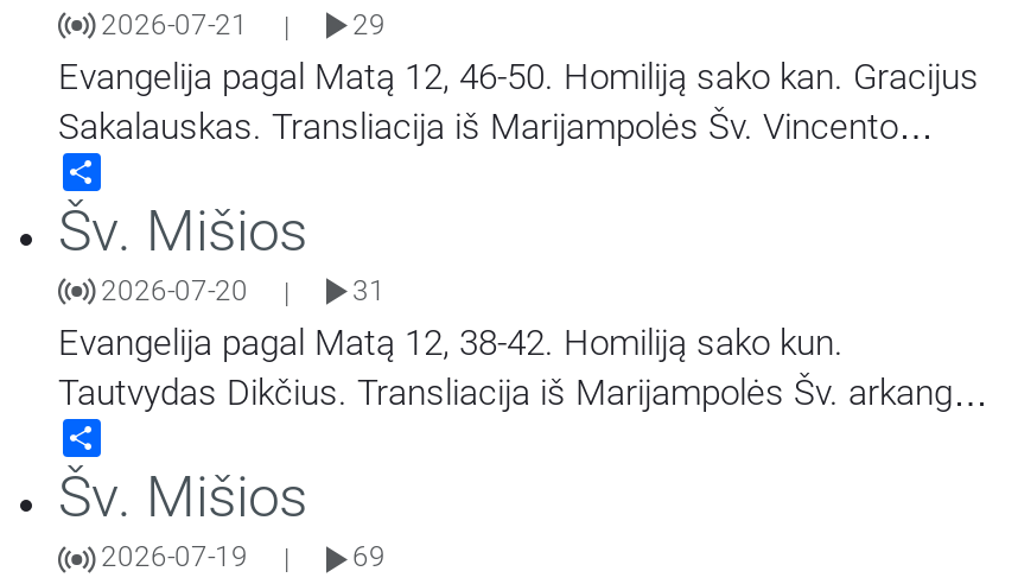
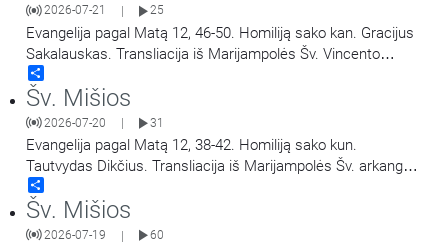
[352,8,386,41] 29 -> [150,3,164,17] 25
[352,541,386,574] 69 -> [150,228,164,242] 60

